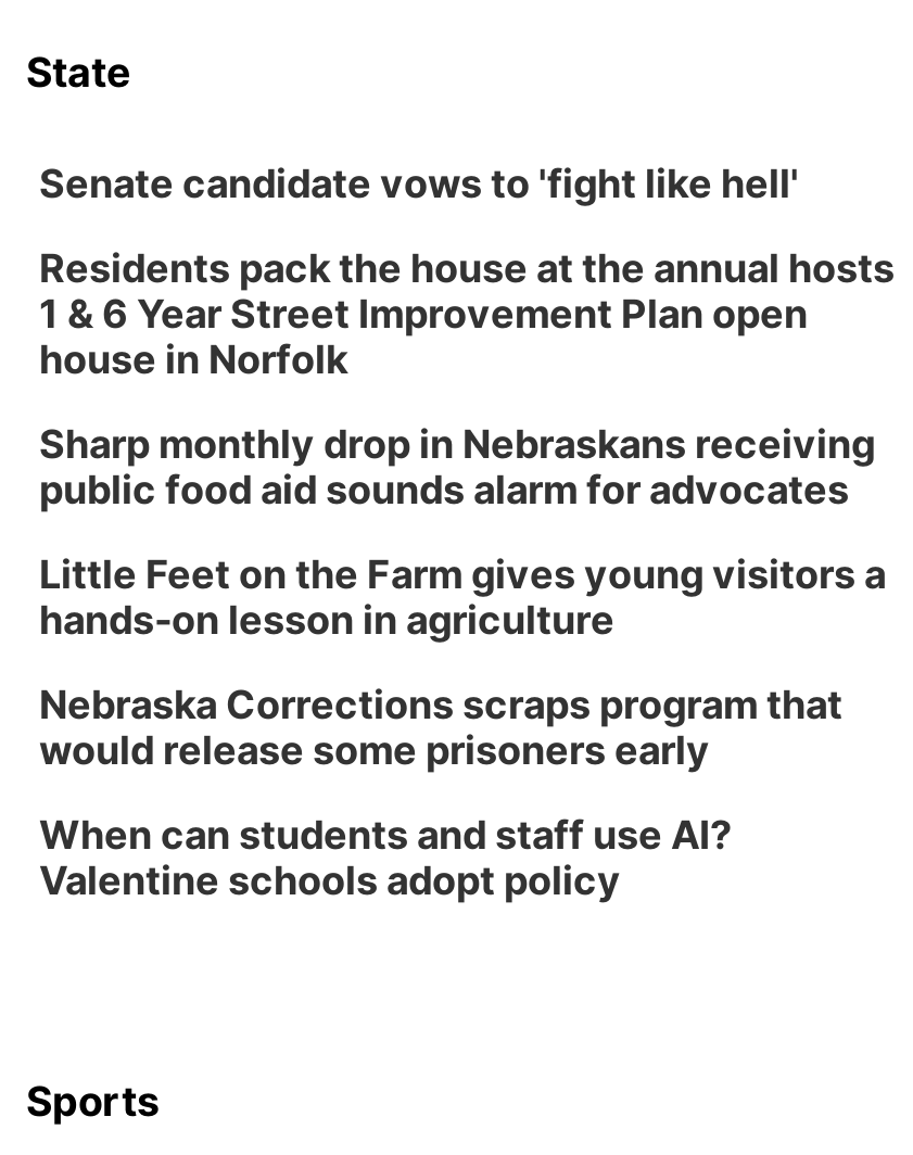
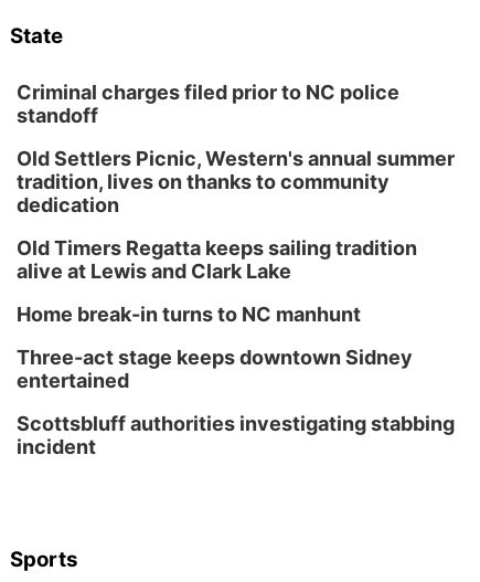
[39,161,799,206] Senate candidate vows to 'fight like hell' -> [17,81,399,127] Criminal charges filed prior to NC police | standoff
[39,245,895,382] Residents pack the house at the annual hosts | 1 & 6 Year Street Improvement Plan open | house in Norfolk -> [17,147,455,216] Old Settlers Picnic, Western's annual summer | tradition, lives on thanks to community | dedication
[39,421,875,512] Sharp monthly drop in Nebraskans receiving | public food aid sounds alarm for advocates -> [17,236,417,283] Old Timers Regatta keeps sailing tradition | alive at Lewis and Clark Lake
[39,551,886,643] Little Feet on the Farm gives young visitors a | hands-on lesson in agriculture -> [17,303,361,326] Home break-in turns to NC manhunt
[39,682,842,773] Nebraska Corrections scraps program that | would release some prisoners early -> [17,346,413,392] Three-act stage keeps downtown Sidney | entertained
[39,812,732,903] When can students and staff use AI? | Valentine schools adopt policy -> [17,412,455,458] Scottsbluff authorities investigating stabbing | incident

